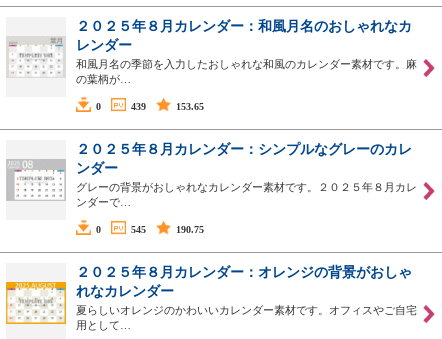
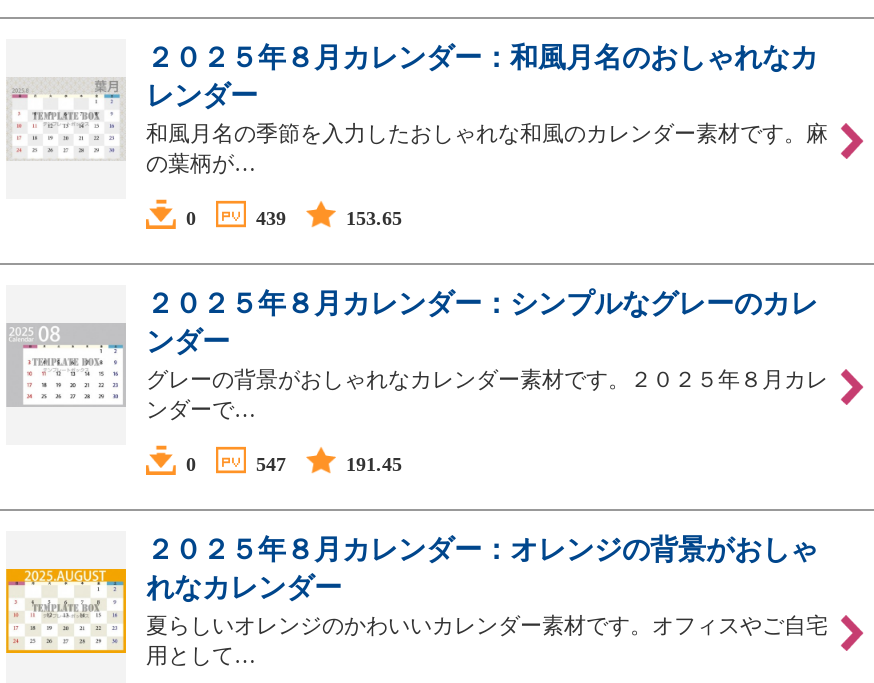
[131,224,146,235] 545 -> [256,453,286,475] 547
[176,224,204,235] 190.75 -> [346,453,402,475] 191.45

